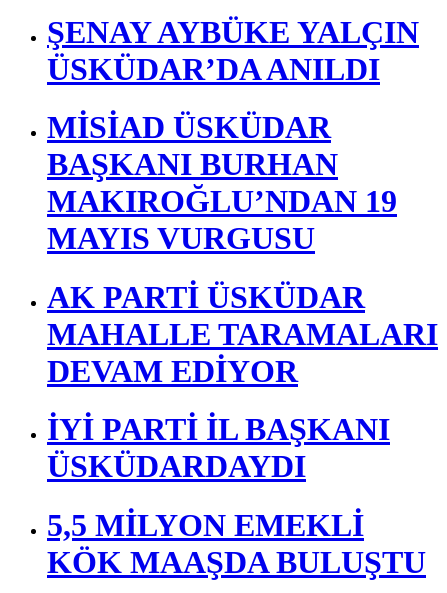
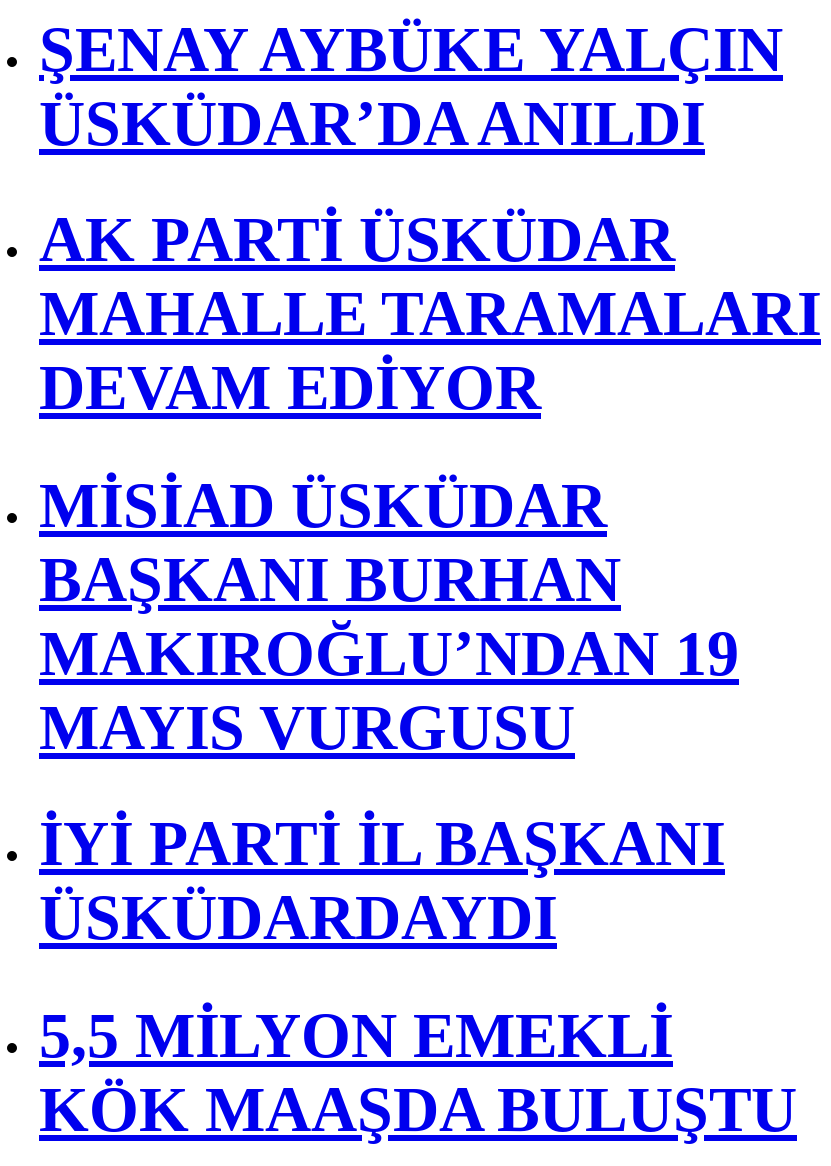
moved [47,109,397,256] -> [39,468,739,762]: MİSİAD ÜSKÜDAR | BAŞKANI BURHAN | MAKIROĞLU’NDAN 19 | MAYIS VURGUSU
moved [47,279,438,389] -> [39,203,821,423]: AK PARTİ ÜSKÜDAR | MAHALLE TARAMALARI | DEVAM EDİYOR

